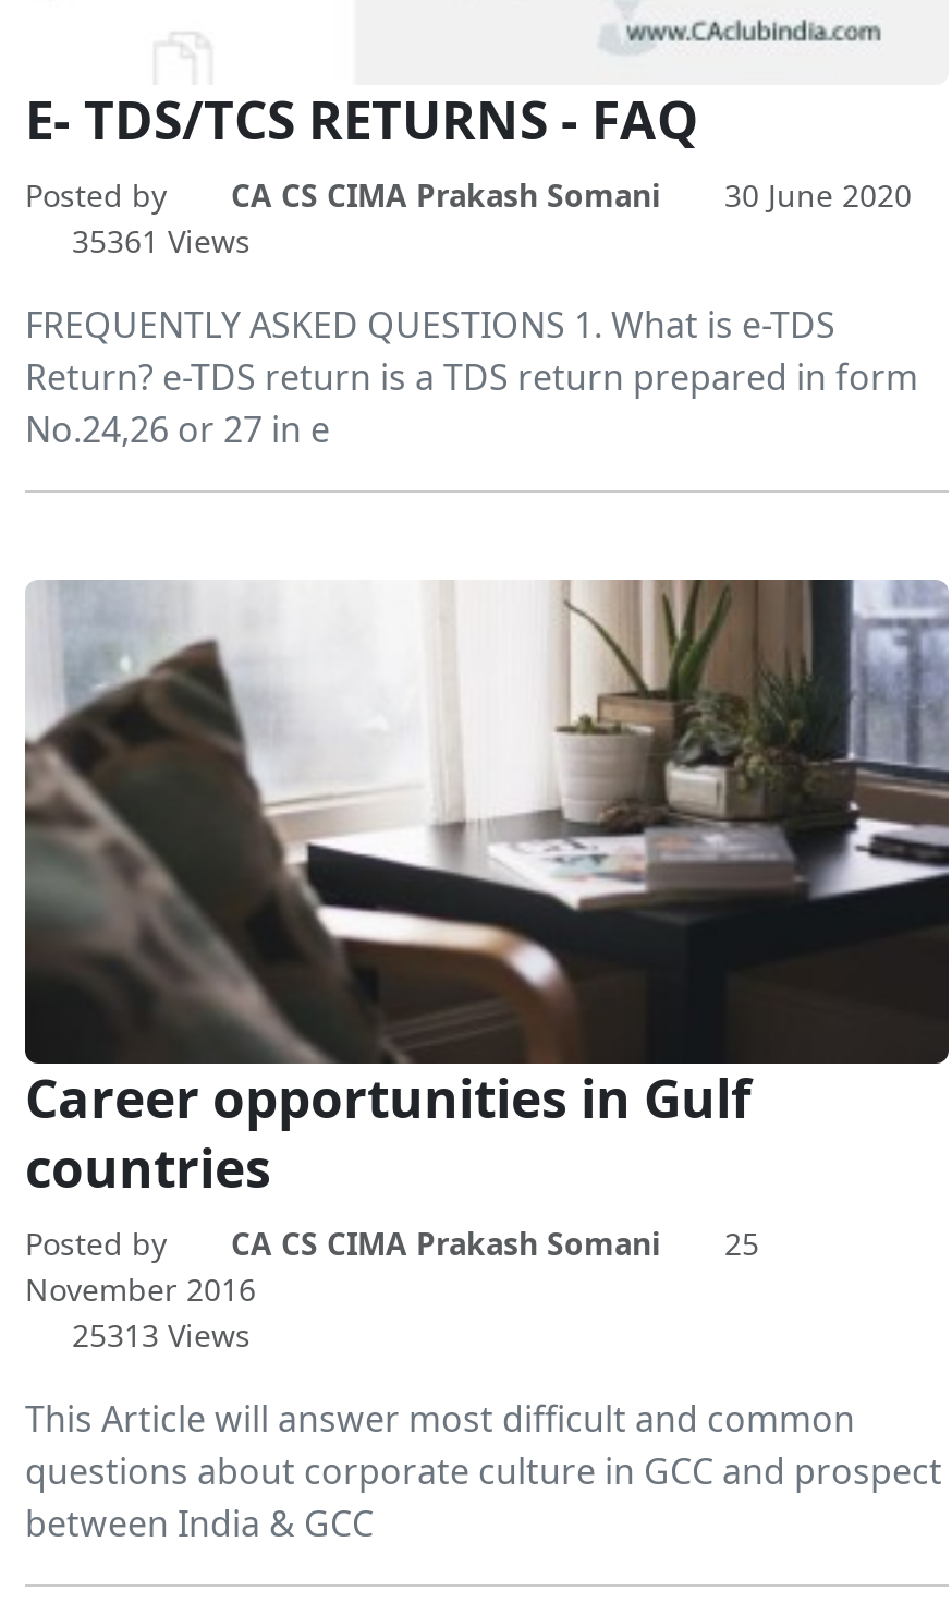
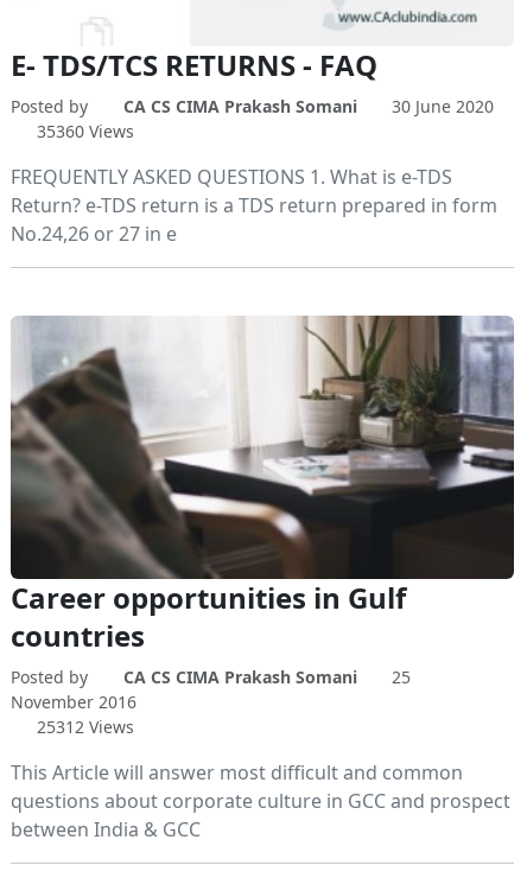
[72,221,251,262] 35361 Views -> [36,120,134,143] 35360 Views
[72,1314,251,1355] 25313 Views -> [36,715,134,738] 25312 Views

